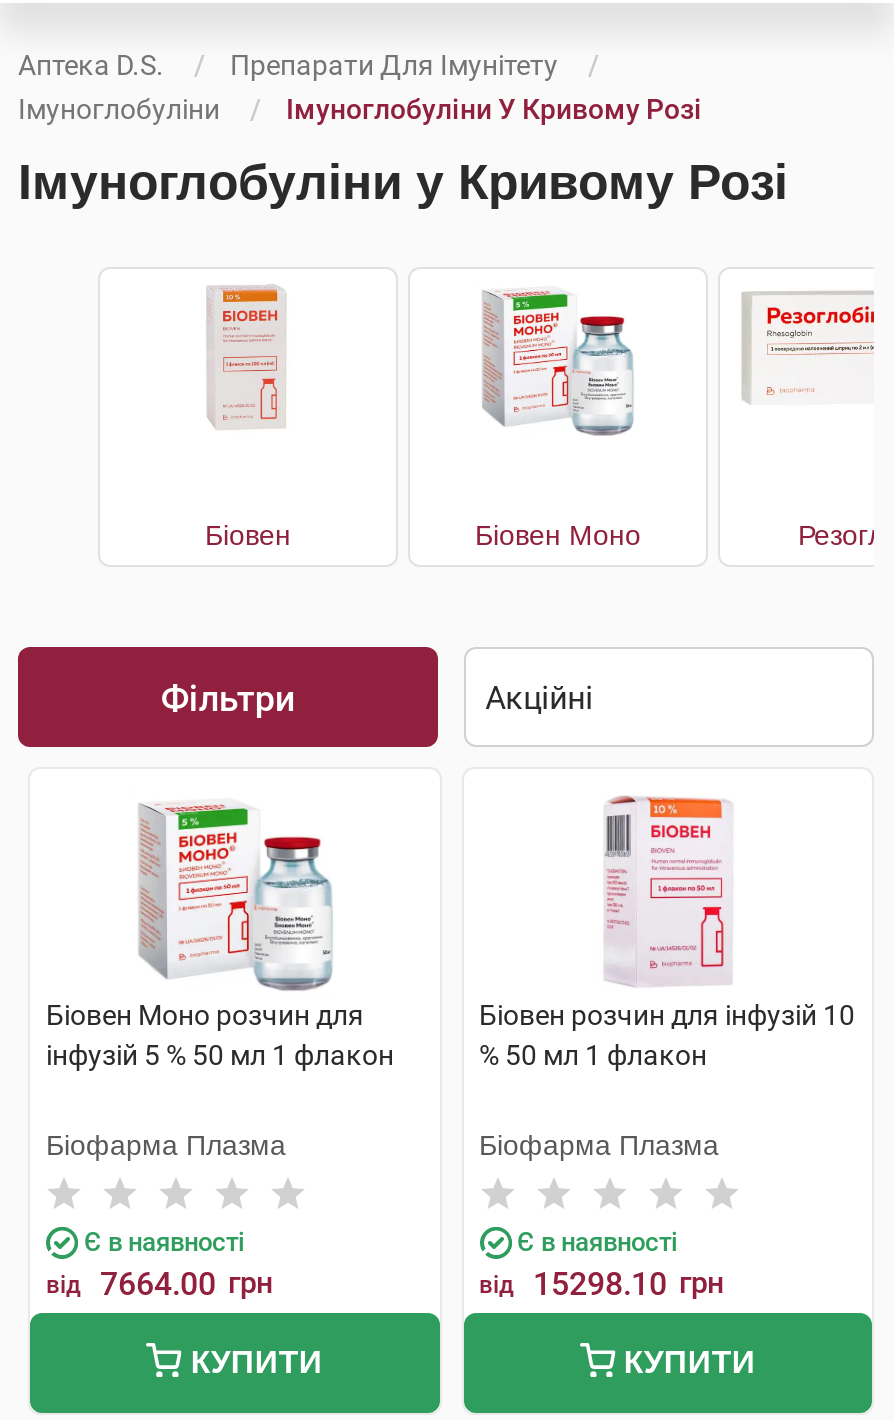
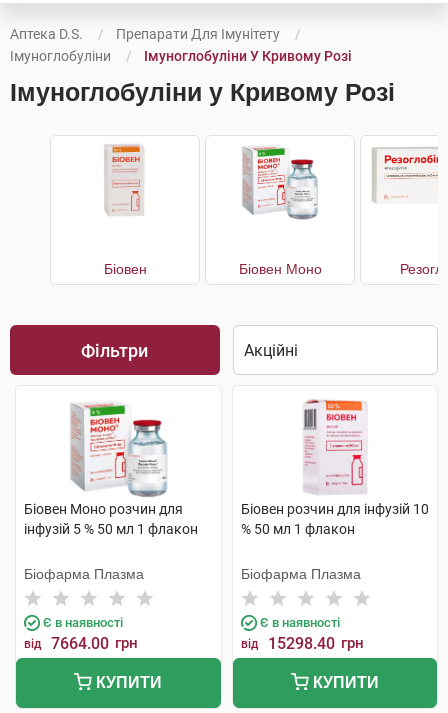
[479,1265,725,1303] від 15298.10 грн -> [240,634,363,653] від 15298.40 грн

